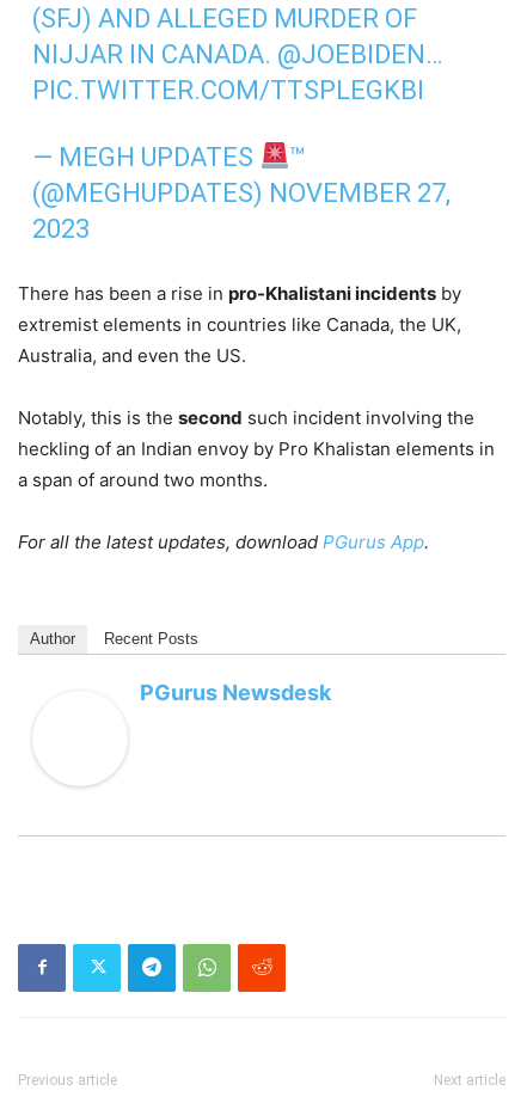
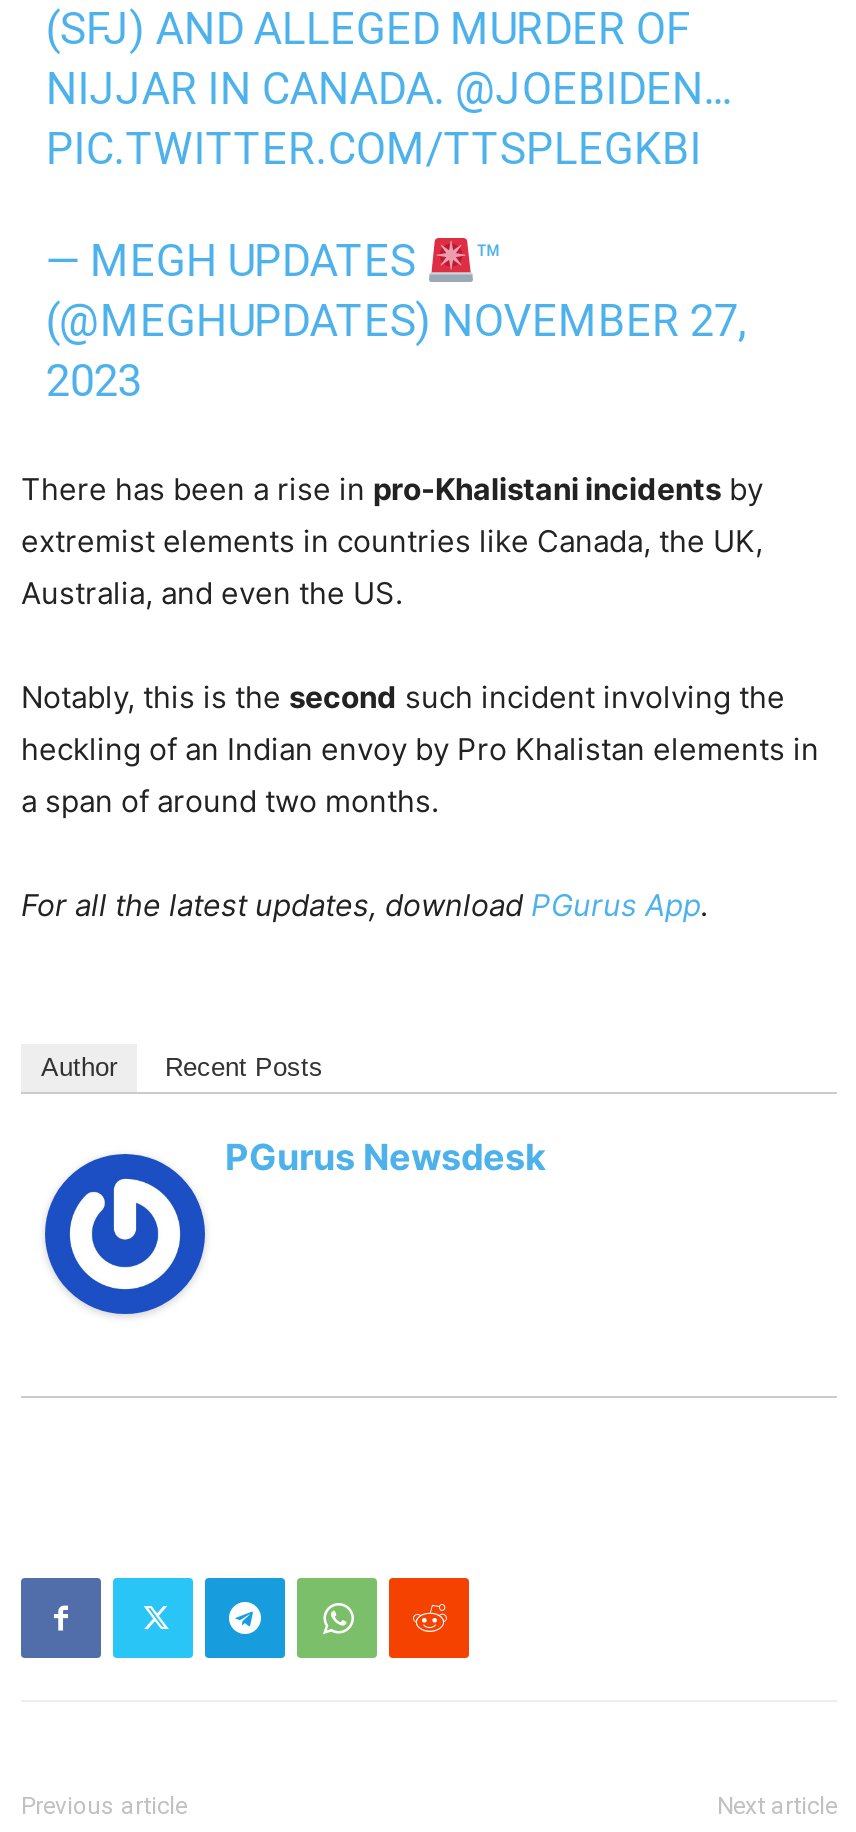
none -> [43,1152,207,1316] [image]

